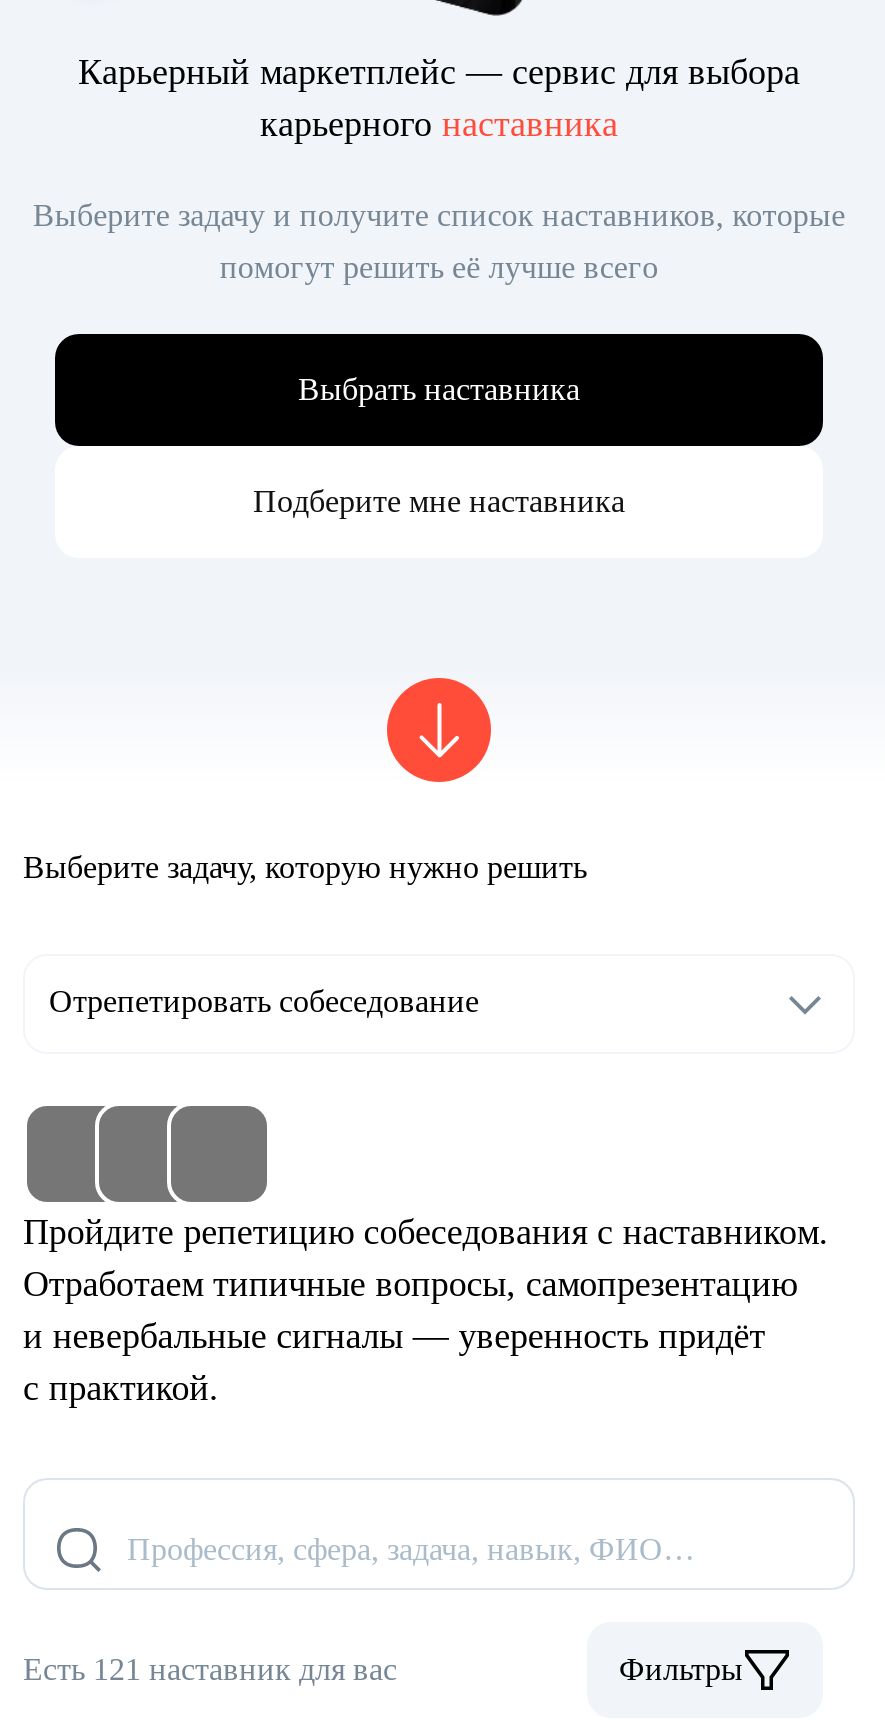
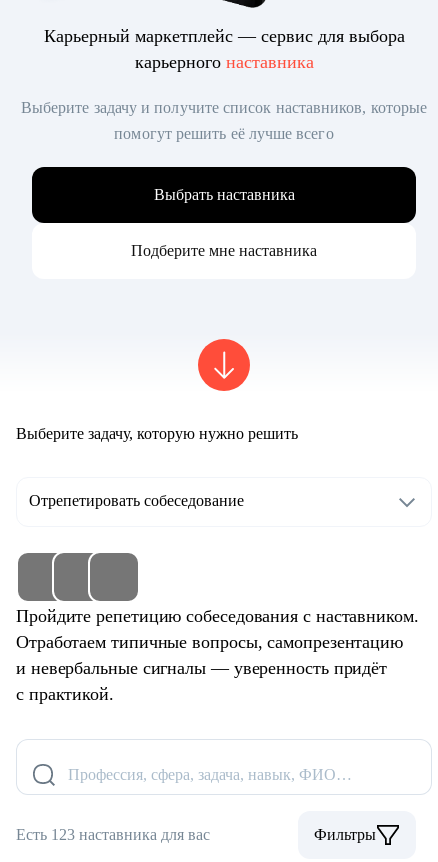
[23,1652,397,1686] Есть 121 наставник для вас -> [16,826,210,843] Есть 123 наставника для вас

